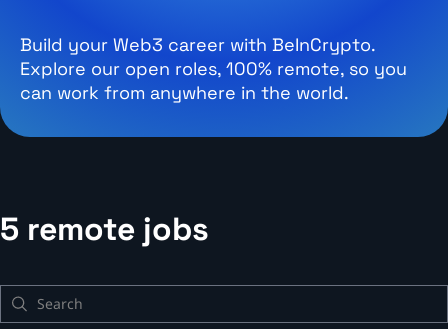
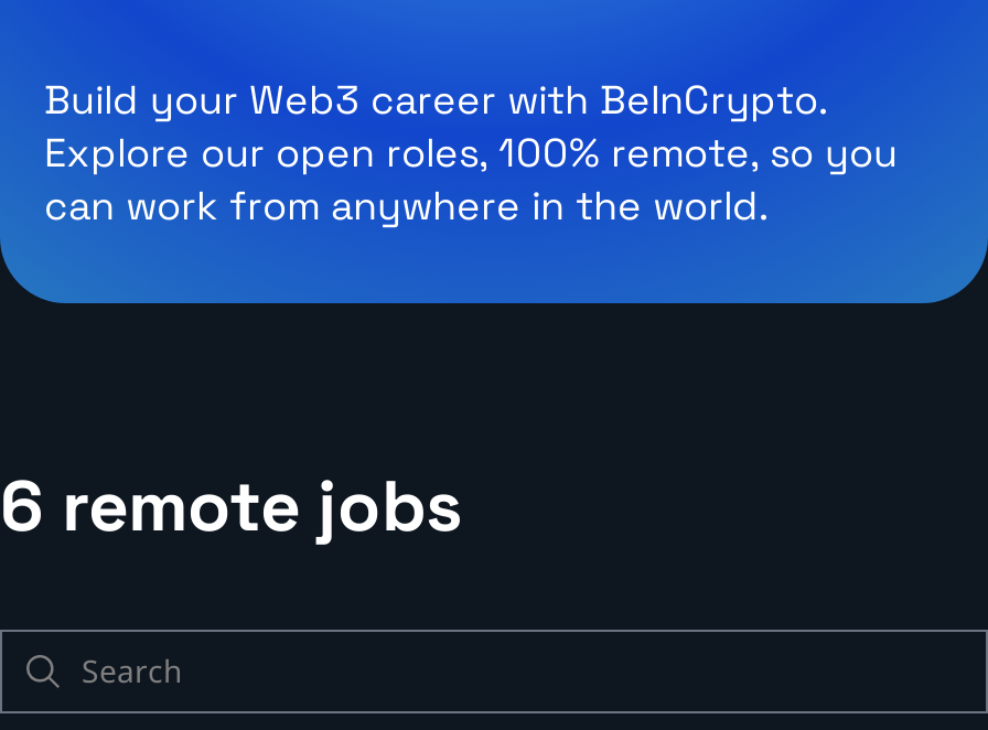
[0,209,209,249] 5 remote jobs -> [0,462,463,550] 6 remote jobs

